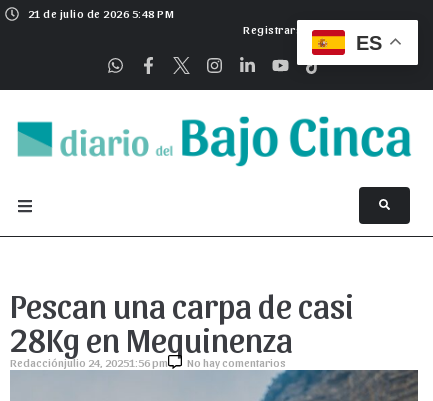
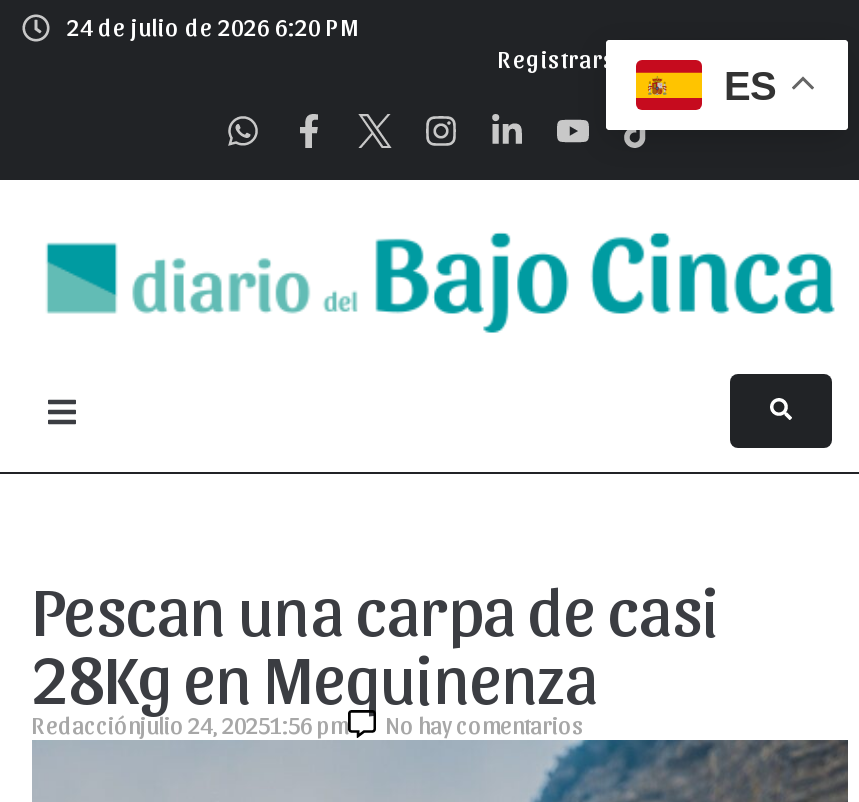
[27,6,174,20] 21 de julio de 2026 5:48 PM -> [67,12,360,40] 24 de julio de 2026 6:20 PM

